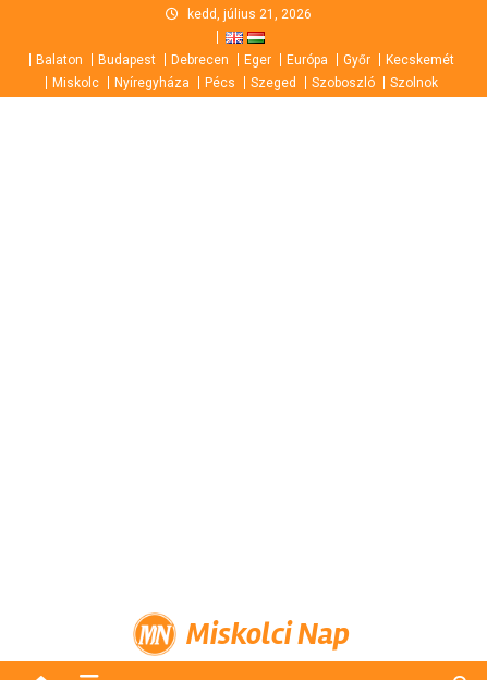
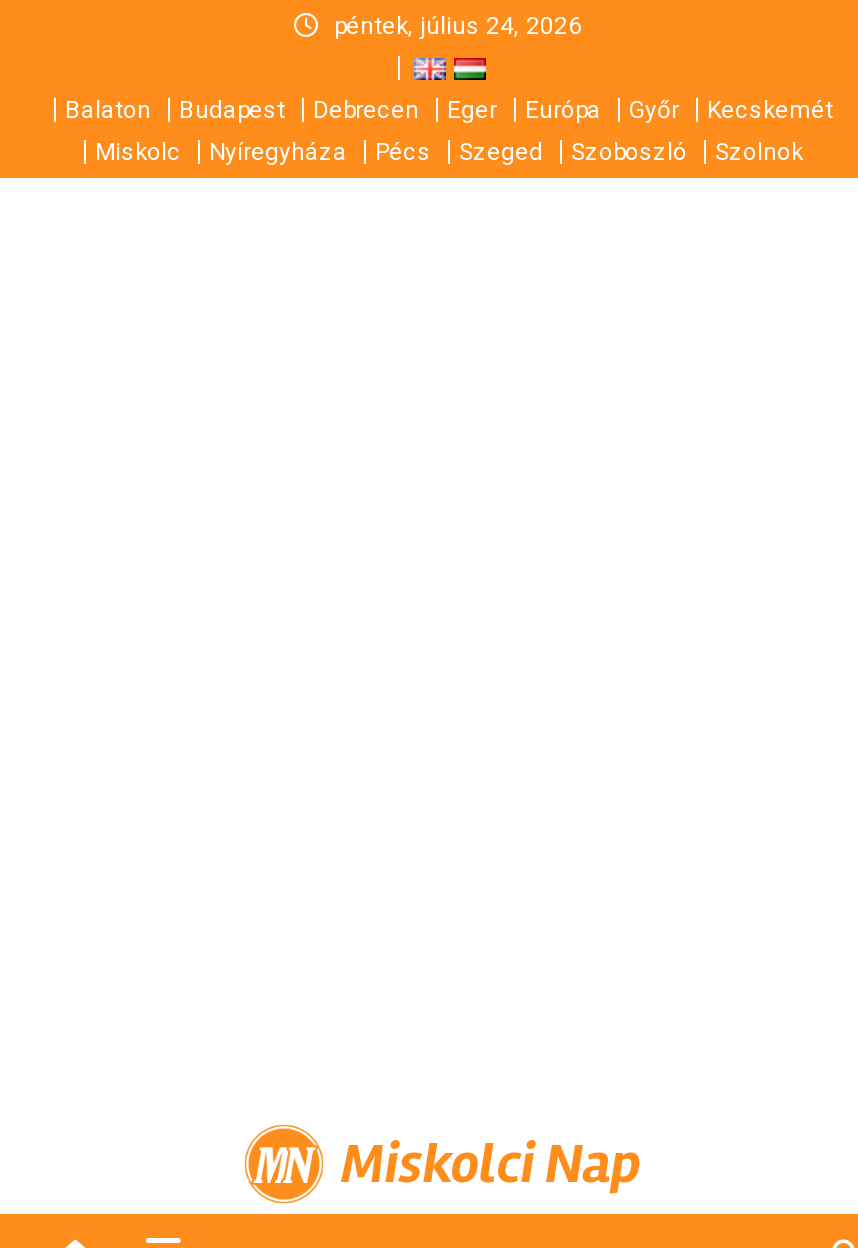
[187,7,312,22] kedd, július 21, 2026 -> [334,12,582,40] péntek, július 24, 2026

